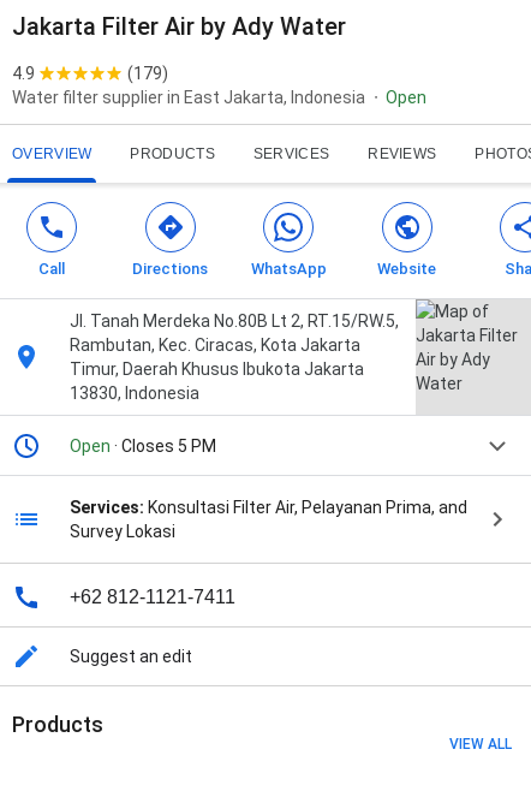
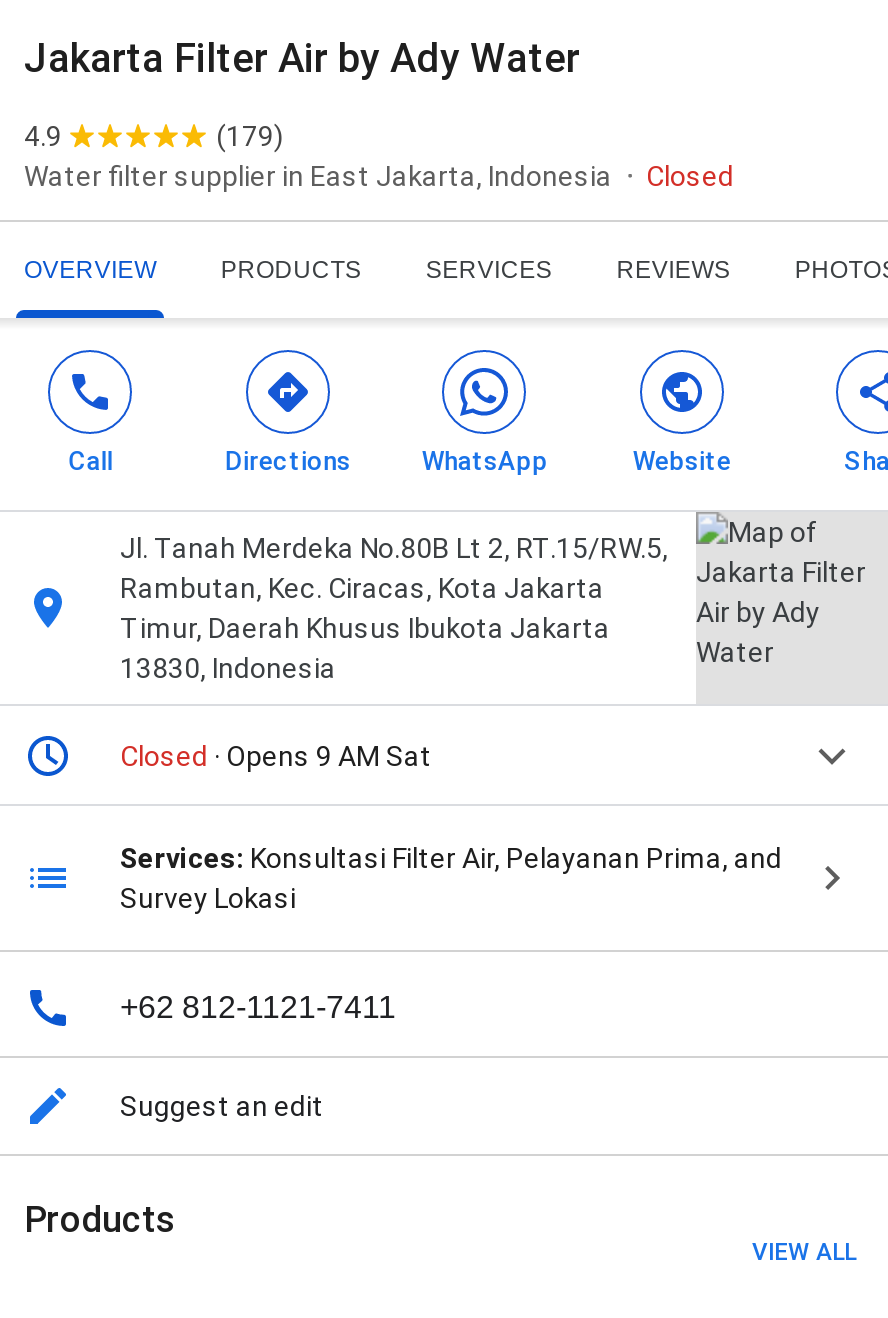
[386,88,426,107] Open -> [646,160,734,192] Closed
[70,437,216,456] Open · Closes 5 PM -> [120,740,432,772] Closed · Opens 9 AM Sat

